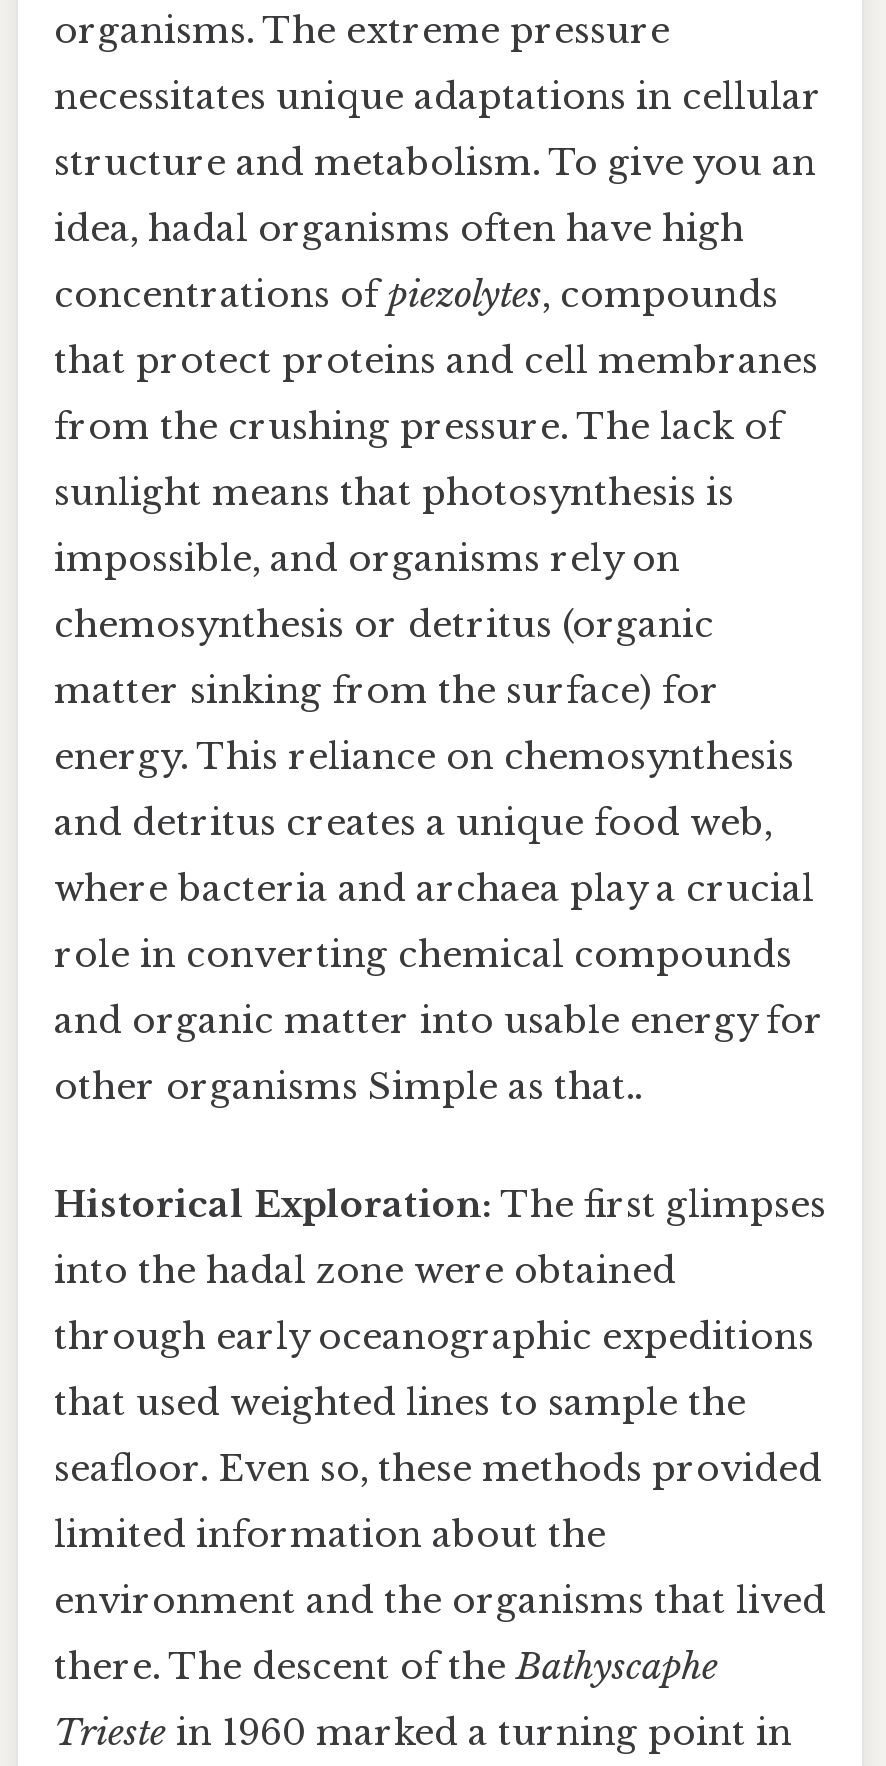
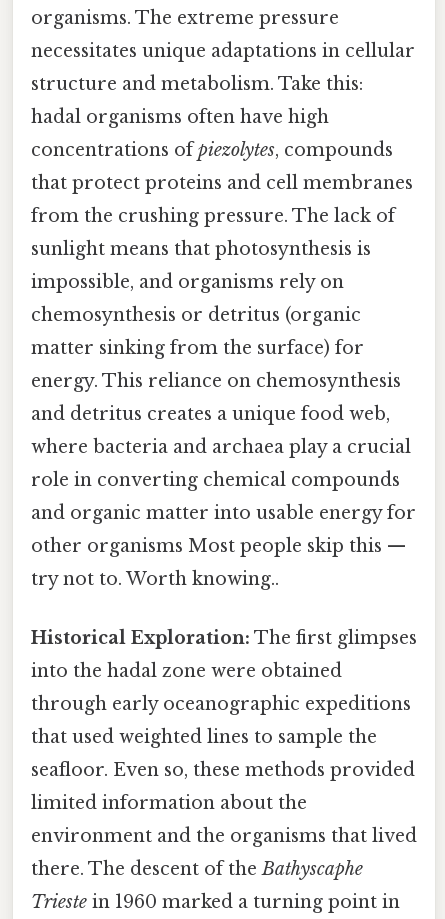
[54,141,816,185] structure and metabolism. To give you an -> [31,73,363,95] structure and metabolism. Take this:
[54,207,744,251] idea, hadal organisms often have high -> [31,106,329,128] hadal organisms often have high
[54,1065,642,1109] other organisms Simple as that.. -> [31,535,406,590] other organisms Most people skip this — | try not to. Worth knowing..

